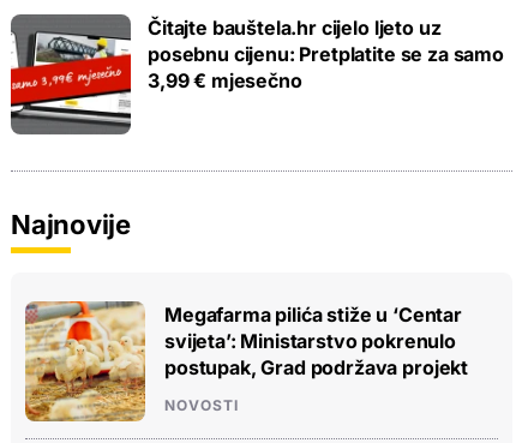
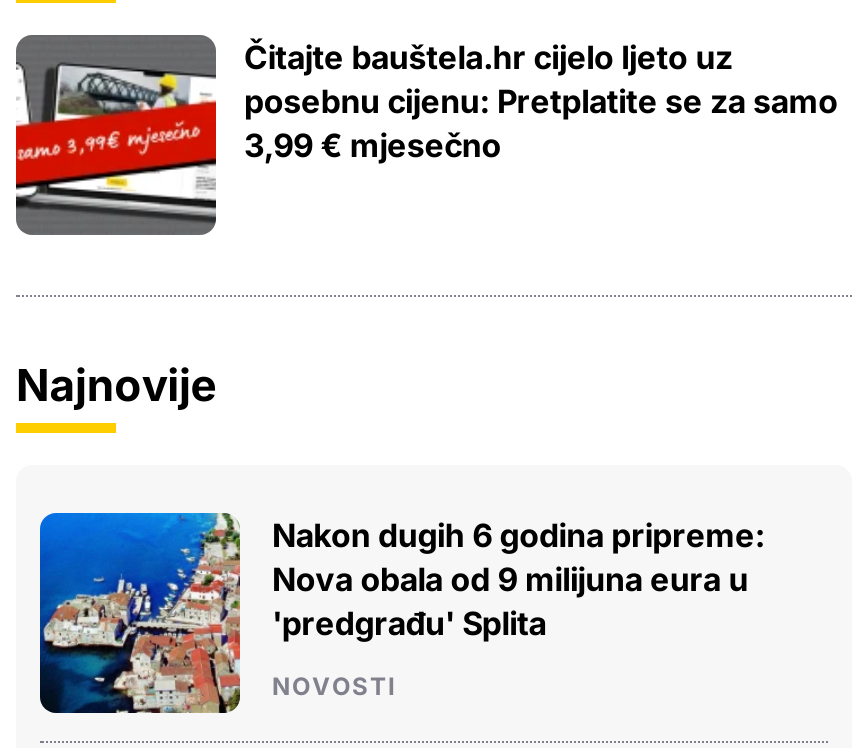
[24,300,468,423] [image] | Megafarma pilića stiže u ‘Centar | svijeta’: Ministarstvo pokrenulo | postupak, Grad podržava projekt -> [38,511,764,715] [image] | Nakon dugih 6 godina pripreme: | Nova obala od 9 milijuna eura u | 'predgrađu' Splita

